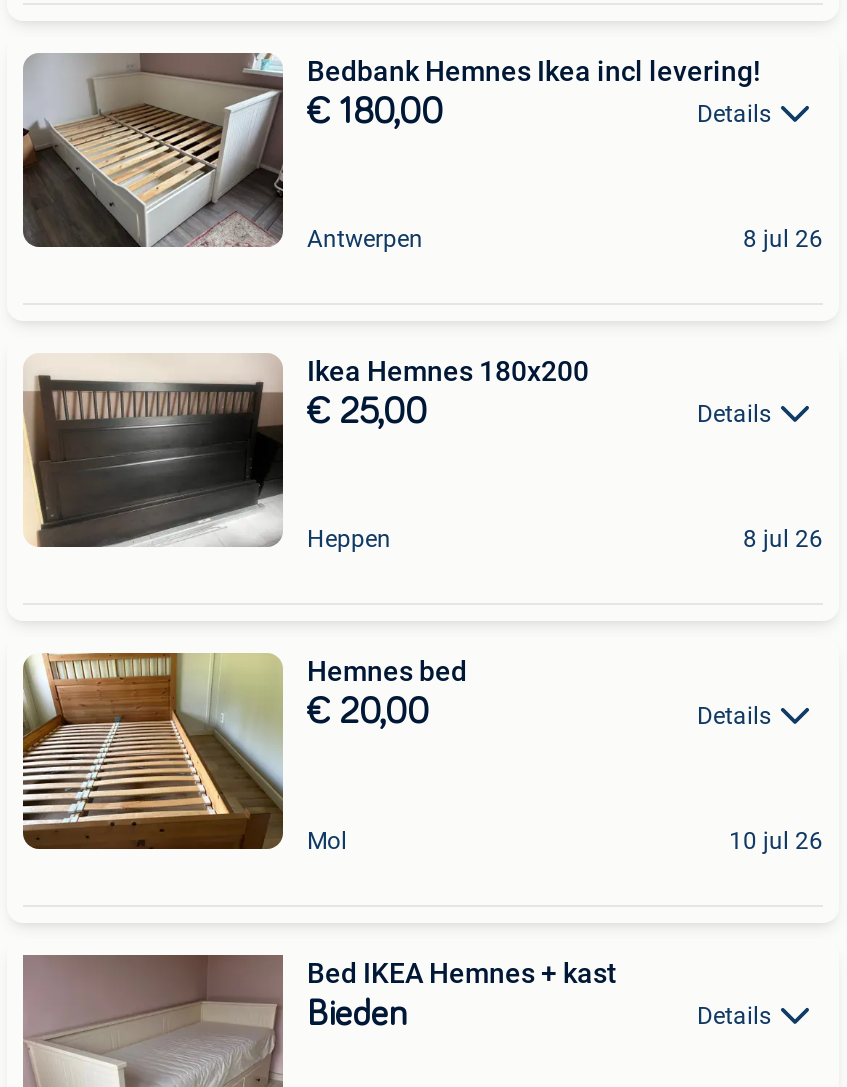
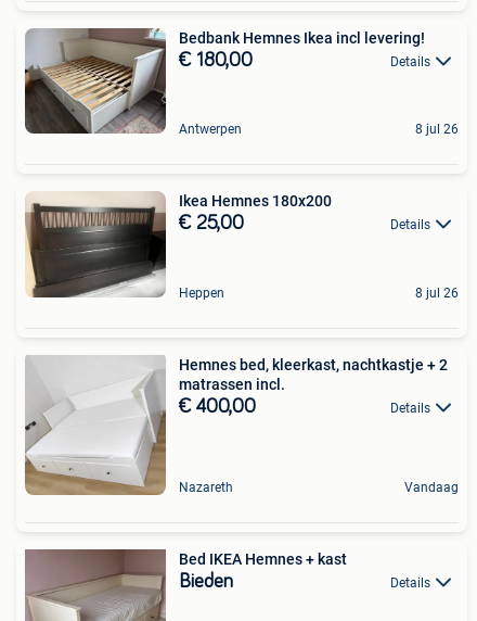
[23,652,467,854] [image] | Hemnes bed | € 20,00 -> [25,356,448,496] [image] | Hemnes bed, kleerkast, nachtkastje + 2 | matrassen incl. | € 400,00
[307,826,823,854] Mol | 10 jul 26 -> [179,479,459,495] Nazareth | Vandaag

